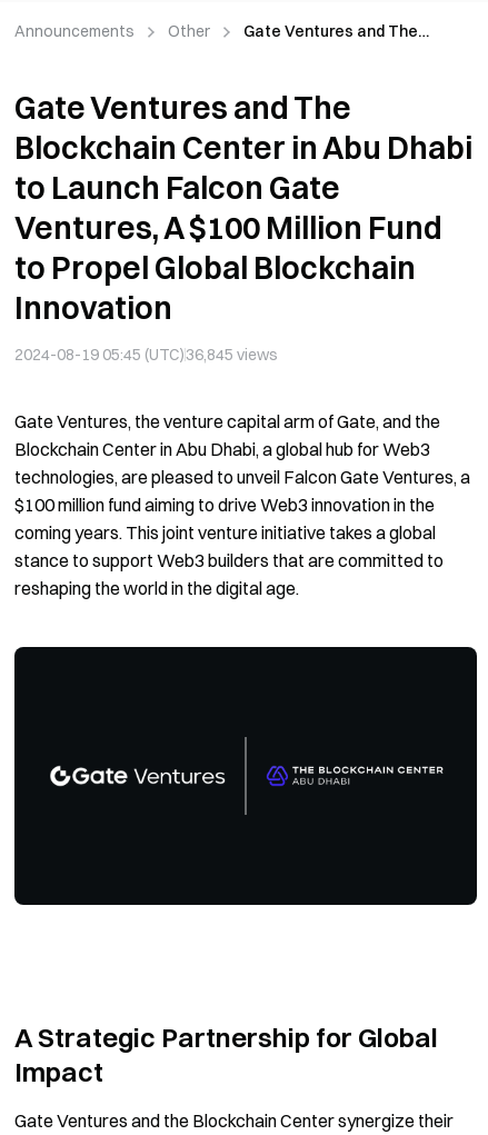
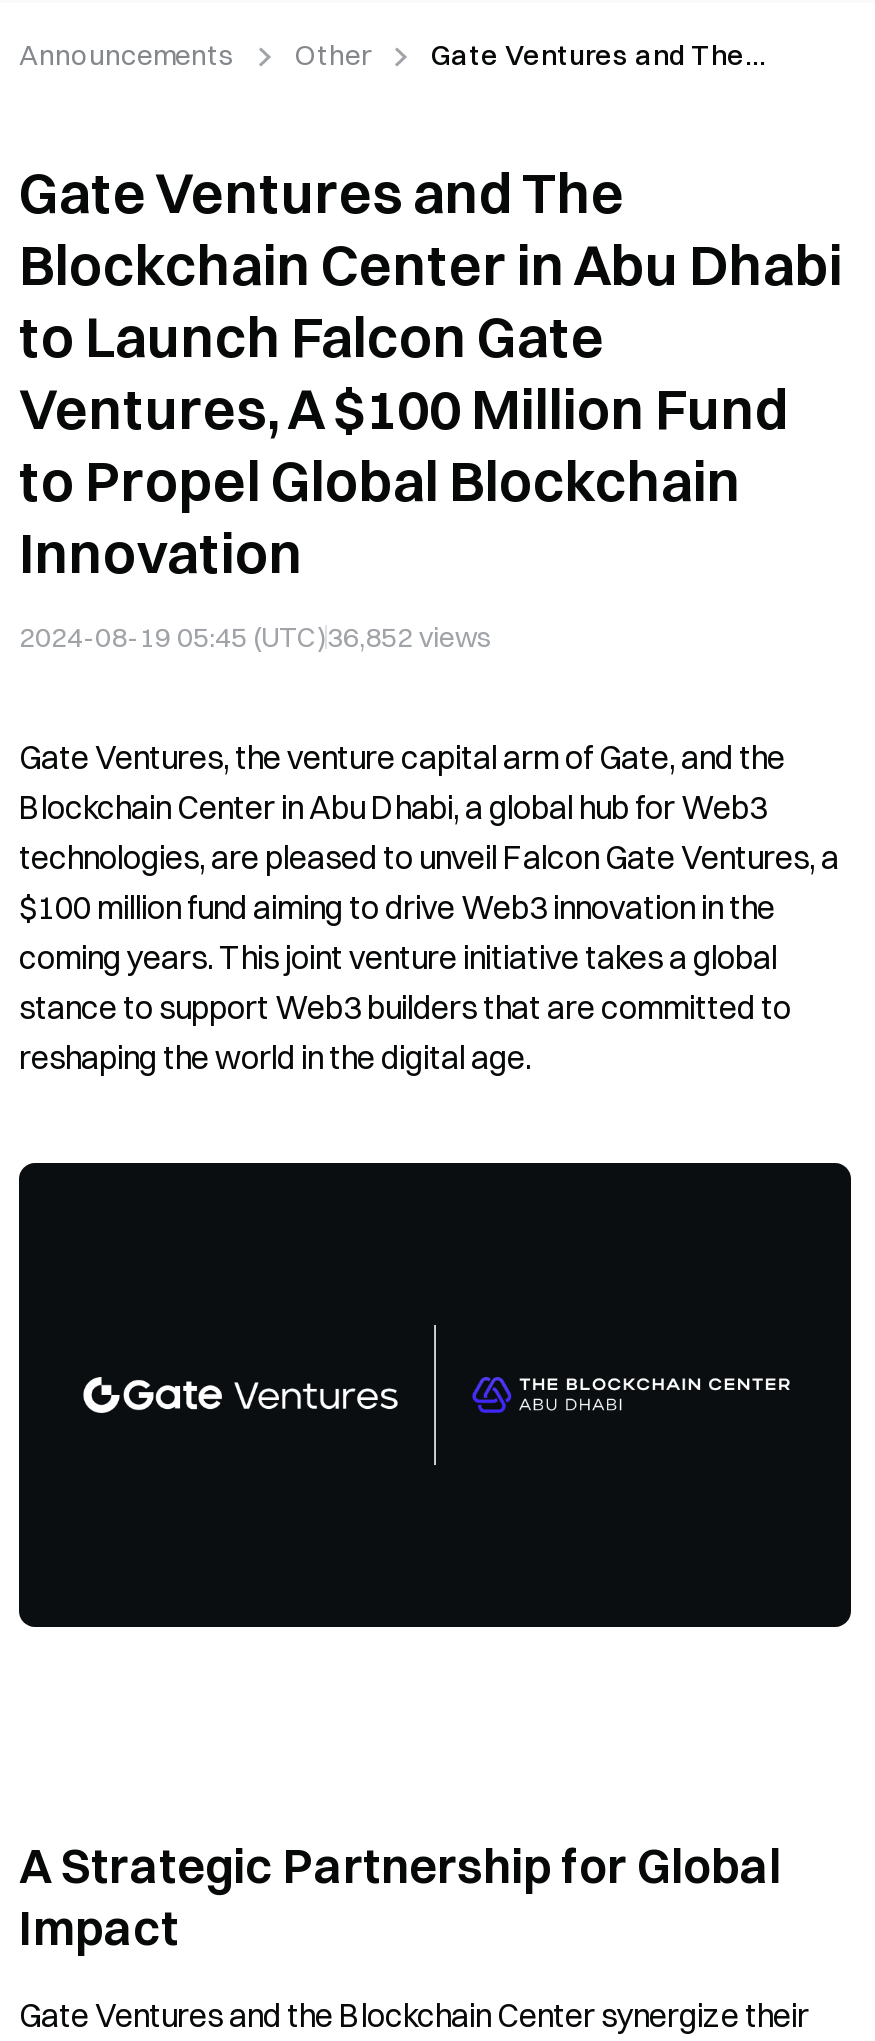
[14,345,278,365] 2024-08-19 05:45 (UTC)36,845 views -> [19,619,493,655] 2024-08-19 05:45 (UTC)36,852 views

